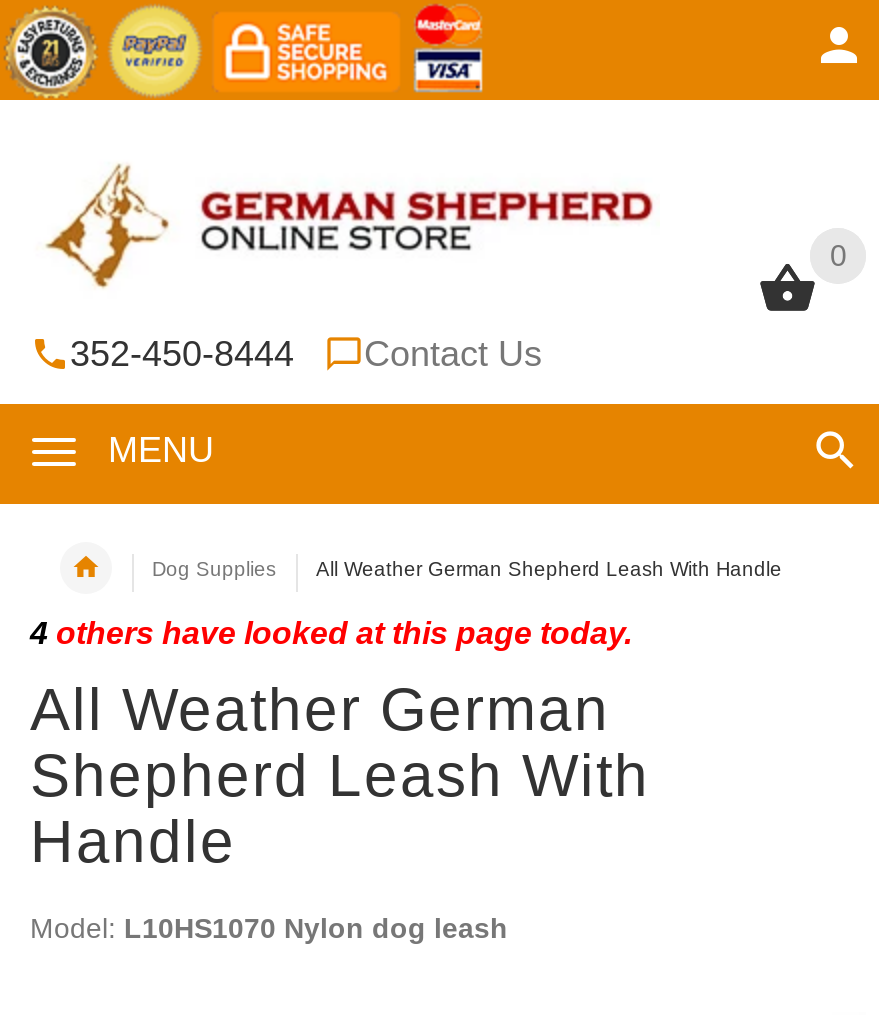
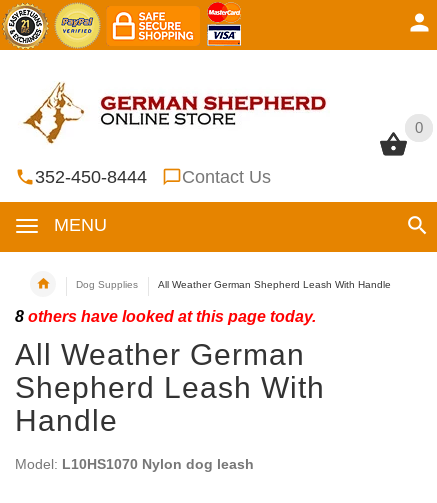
[30,616,632,650] 4 others have looked at this page today. -> [15,308,316,325] 8 others have looked at this page today.

